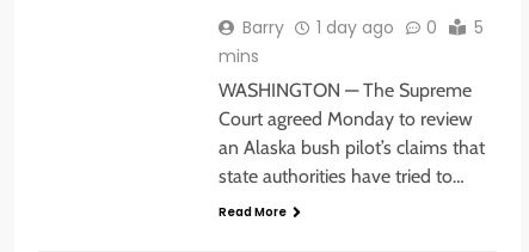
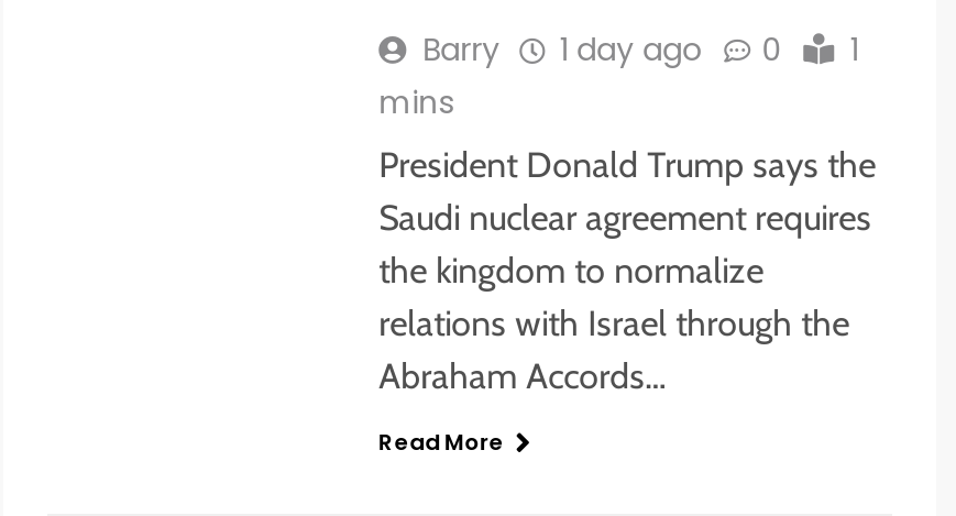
[242,15,483,39] Barry 1 day ago 0 5 -> [423,27,858,71] Barry 1 day ago 0 1
[218,78,484,187] WASHINGTON — The Supreme | Court agreed Monday to review | an Alaska bush pilot’s claims that | state authorities have tried to… -> [379,143,876,397] President Donald Trump says the | Saudi nuclear agreement requires | the kingdom to normalize | relations with Israel through the | Abraham Accords…

